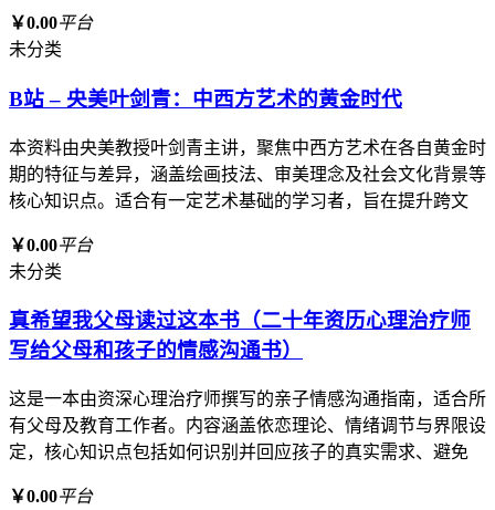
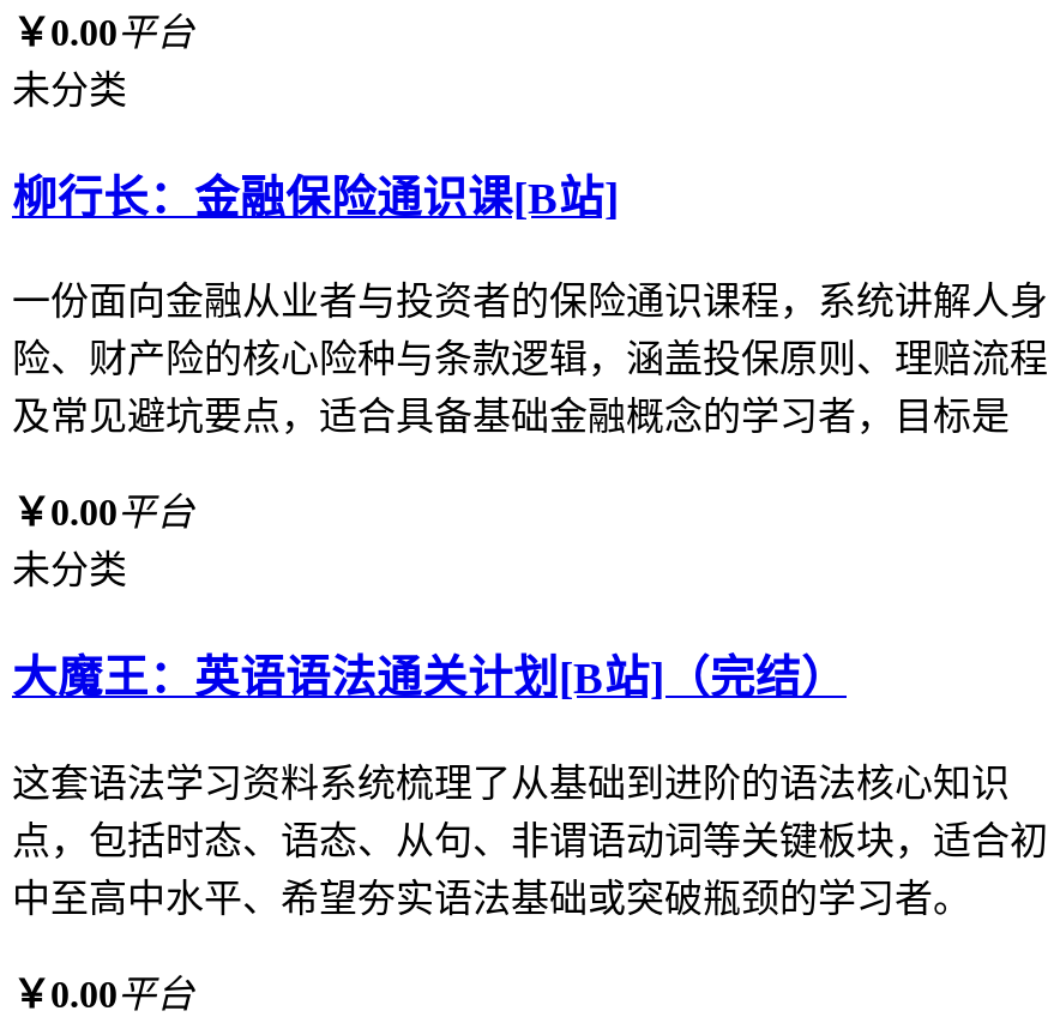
[9,87,402,110] B站 – 央美叶剑青：中西方艺术的黄金时代 -> [12,171,619,221] 柳行长：金融保险通识课[B站]
[9,138,486,210] 本资料由央美教授叶剑青主讲，聚焦中西方艺术在各自黄金时 | 期的特征与差异，涵盖绘画技法、审美理念及社会文化背景等 | 核心知识点。适合有一定艺术基础的学习者，旨在提升跨文 -> [12,281,1048,437] 一份面向金融从业者与投资者的保险通识课程，系统讲解人身 | 险、财产险的核心险种与条款逻辑，涵盖投保原则、理赔流程 | 及常见避坑要点，适合具备基础金融概念的学习者，目标是
[9,309,471,362] 真希望我父母读过这本书（二十年资历心理治疗师 | 写给父母和孩子的情感沟通书） -> [12,652,847,702] 大魔王：英语语法通关计划[B站]（完结）
[9,389,486,461] 这是一本由资深心理治疗师撰写的亲子情感沟通指南，适合所 | 有父母及教育工作者。内容涵盖依恋理论、情绪调节与界限设 | 定，核心知识点包括如何识别并回应孩子的真实需求、避免 -> [12,761,1048,917] 这套语法学习资料系统梳理了从基础到进阶的语法核心知识 | 点，包括时态、语态、从句、非谓语动词等关键板块，适合初 | 中至高中水平、希望夯实语法基础或突破瓶颈的学习者。

